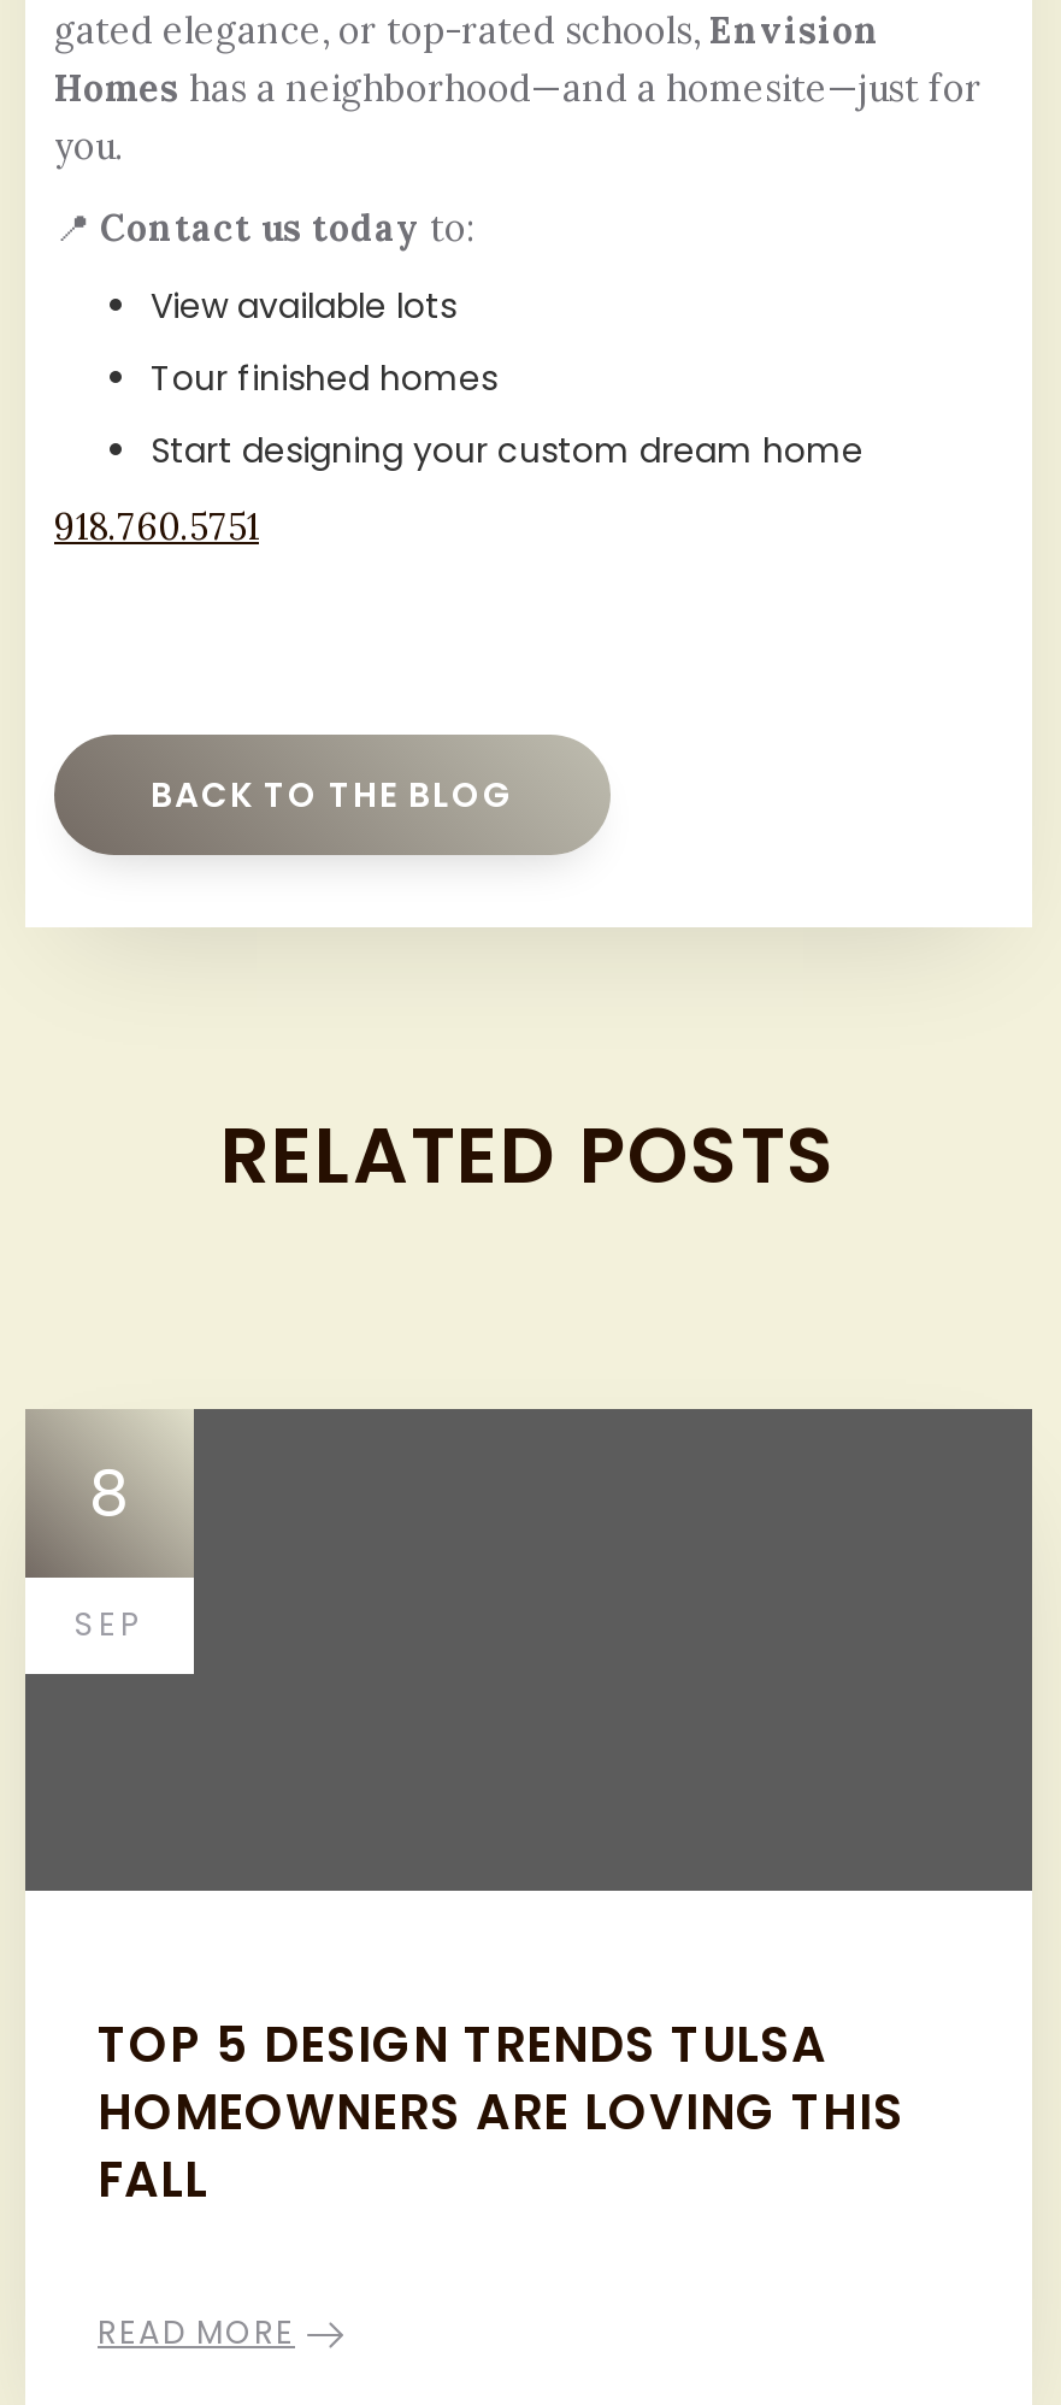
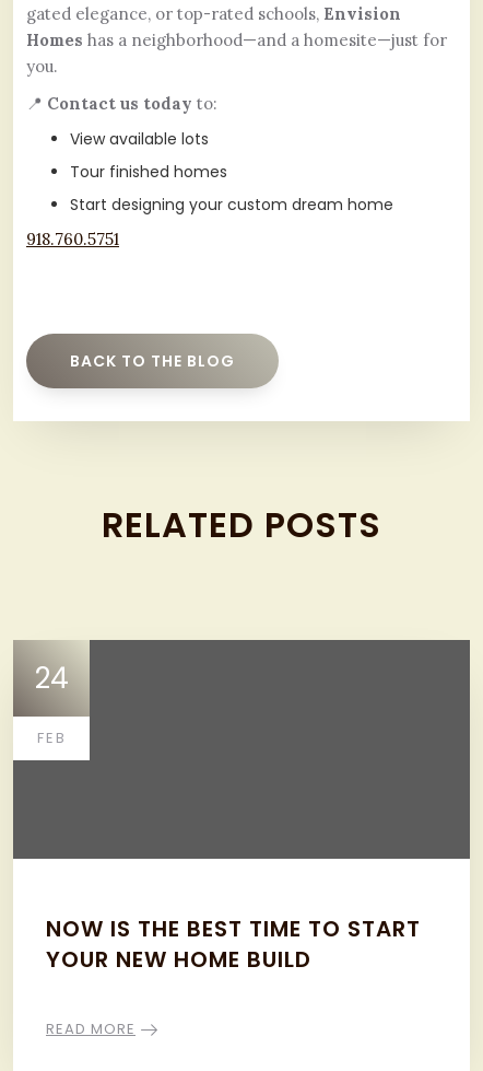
[89,1450,130,1537] 8 -> [34,659,68,698] 24
[75,1602,145,1648] SEP -> [37,728,66,748] FEB
[98,2011,904,2214] TOP 5 DESIGN TRENDS TULSA | HOMEOWNERS ARE LOVING THIS | FALL -> [46,914,421,975] NOW IS THE BEST TIME TO START | YOUR NEW HOME BUILD

